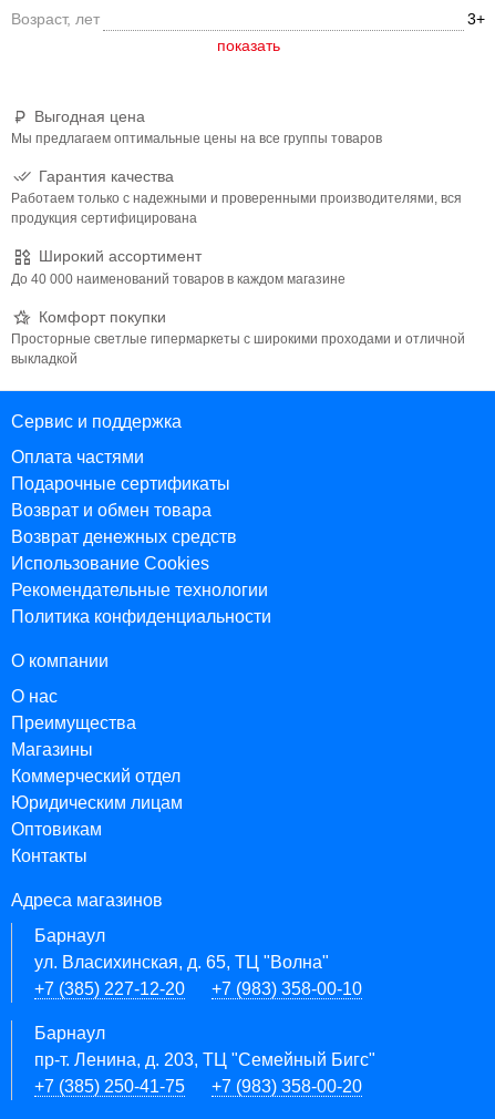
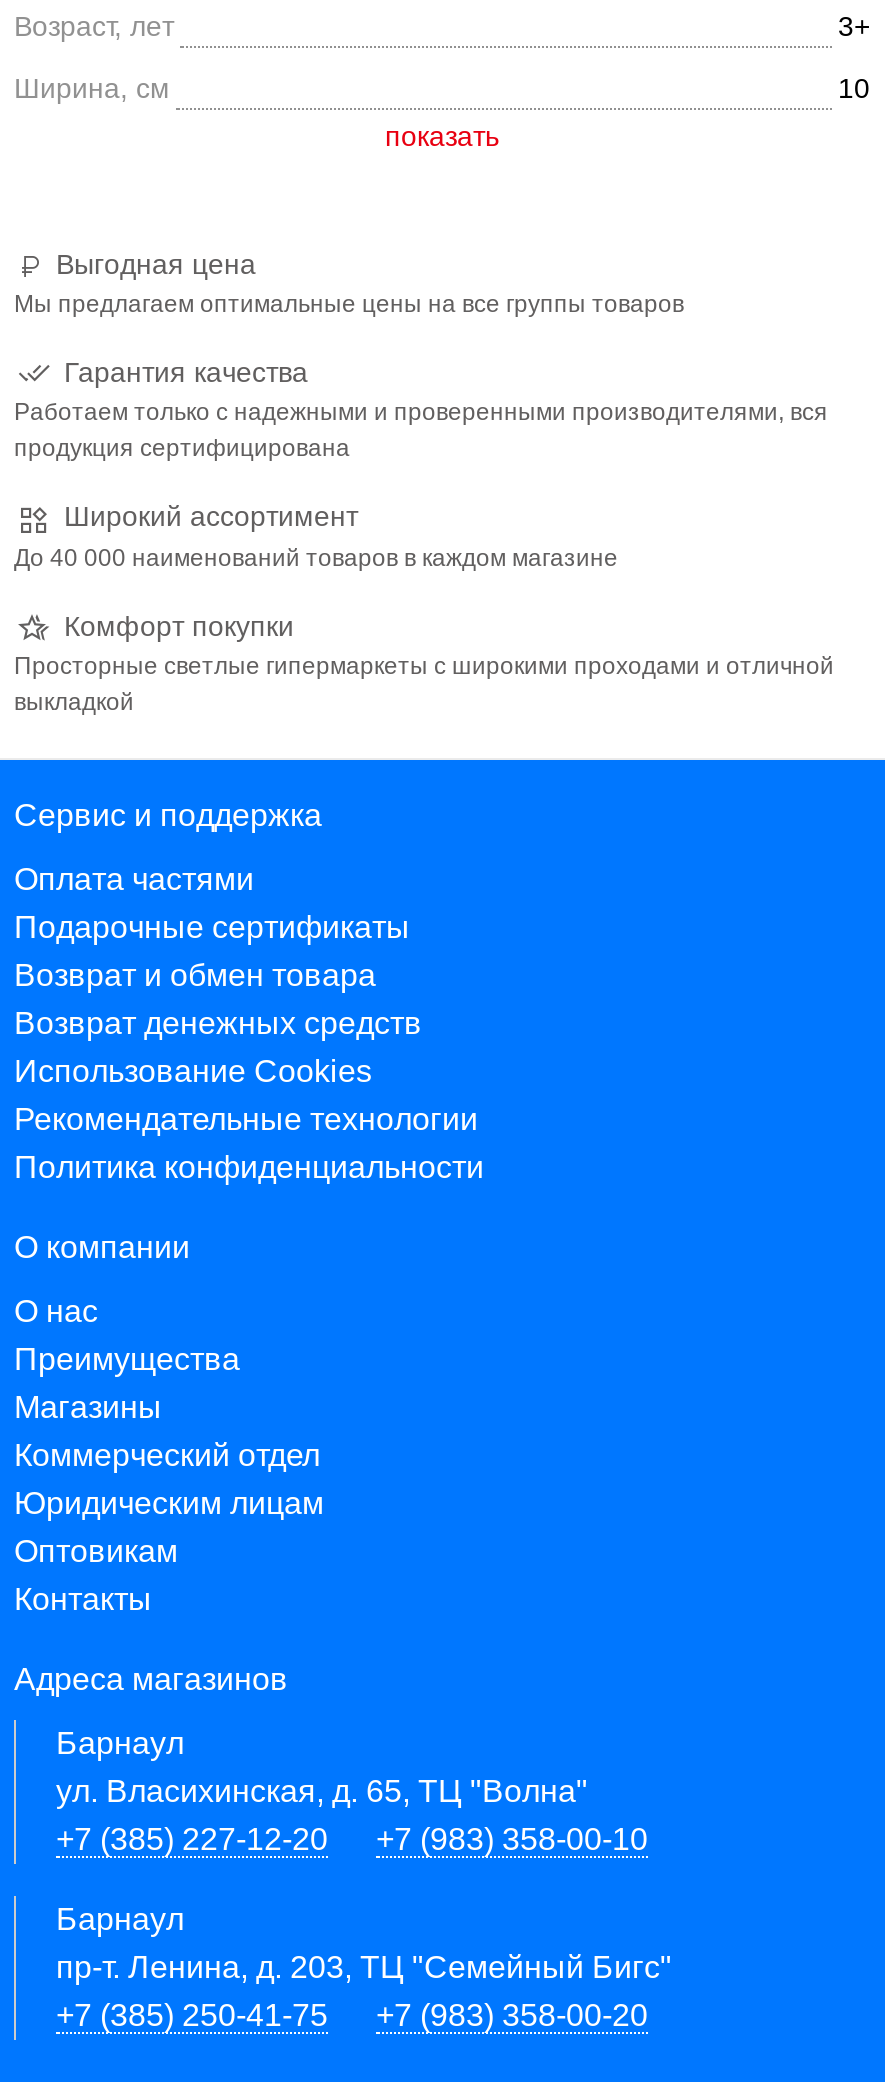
none -> [14,72,870,104] Ширина, см | 10

